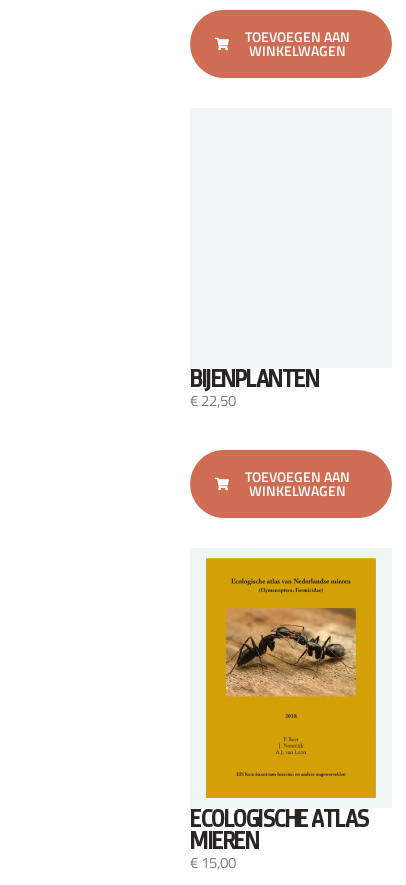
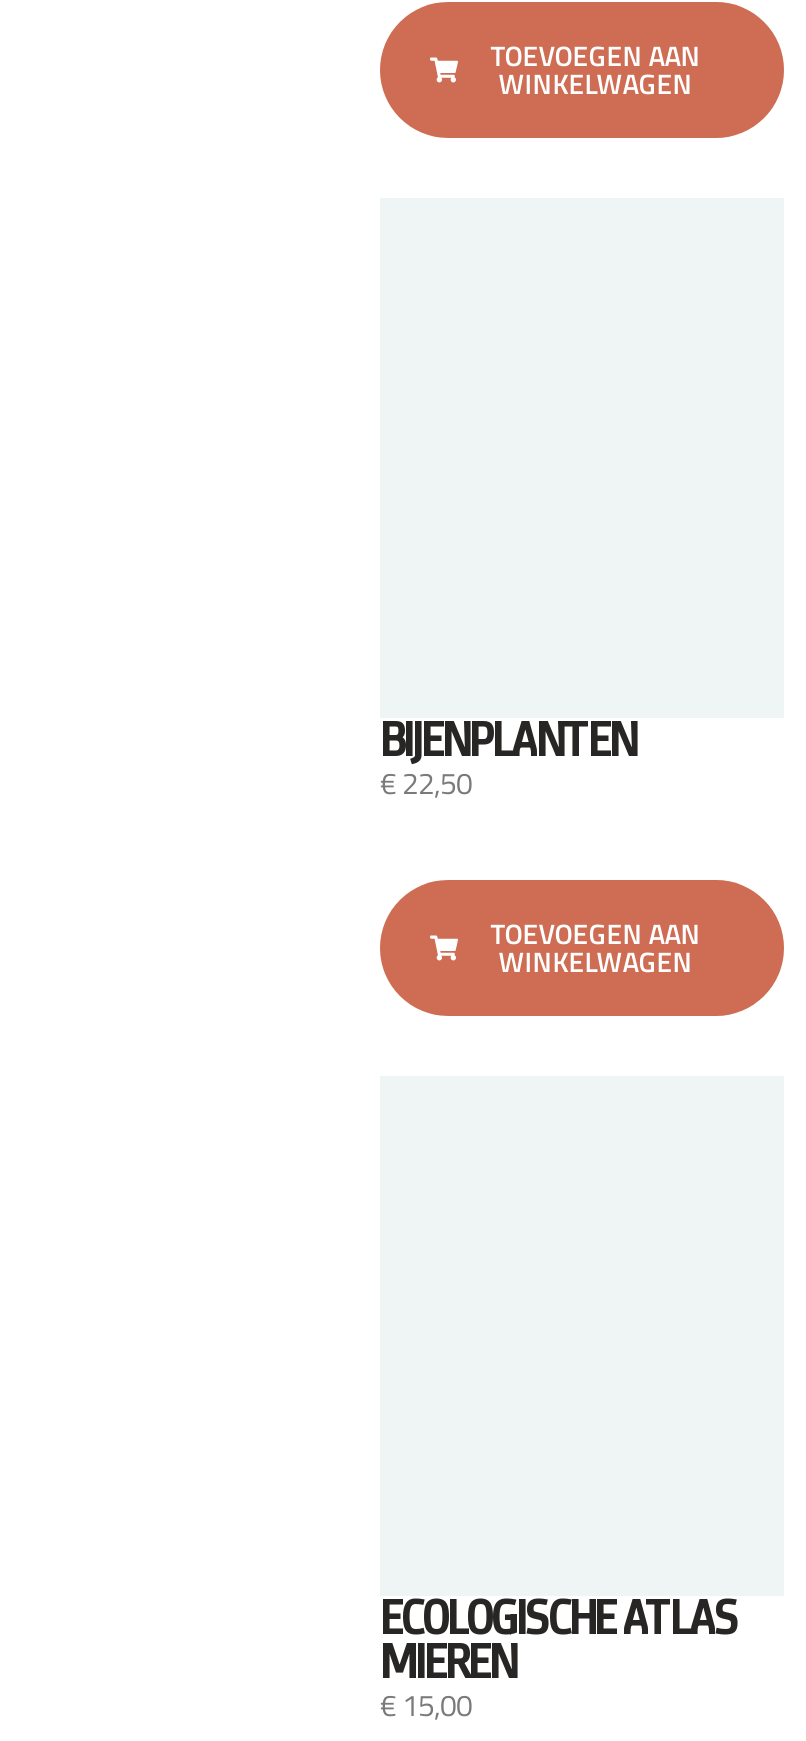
[205,557,377,799] [image] -> none

